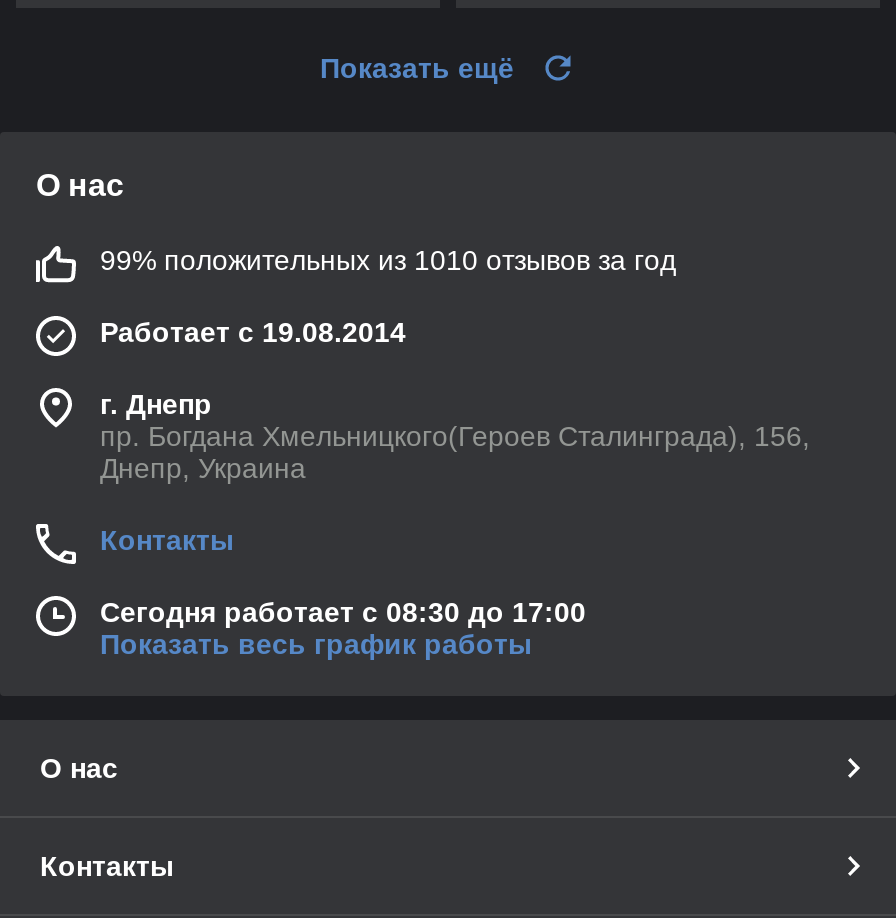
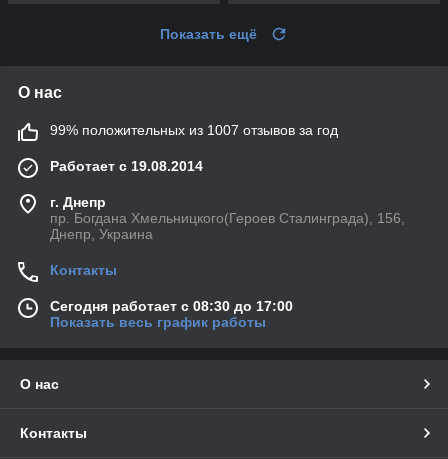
[100,244,676,276] 99% положительных из 1010 отзывов за год -> [50,122,338,138] 99% положительных из 1007 отзывов за год

